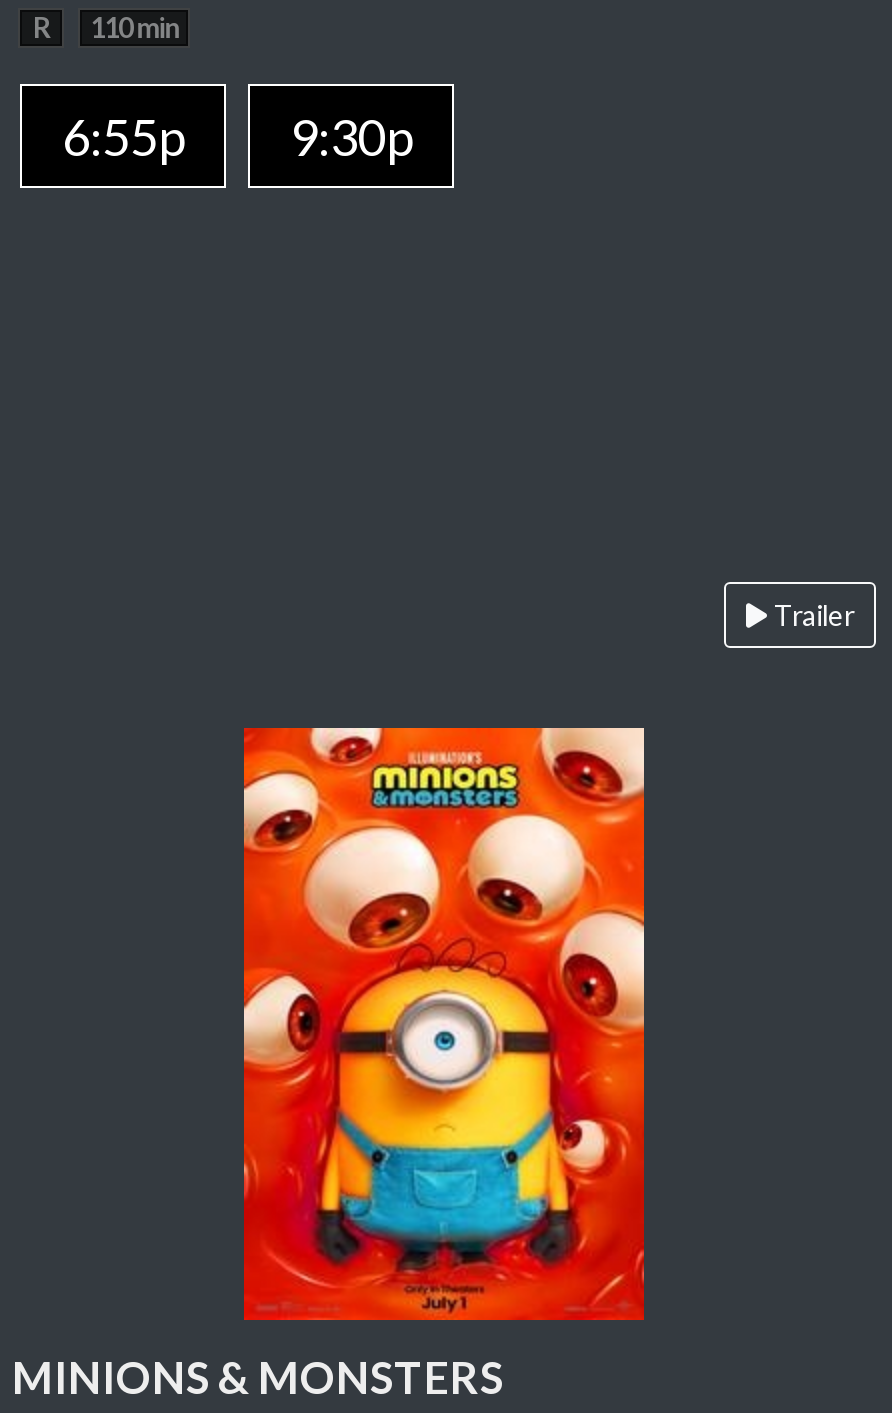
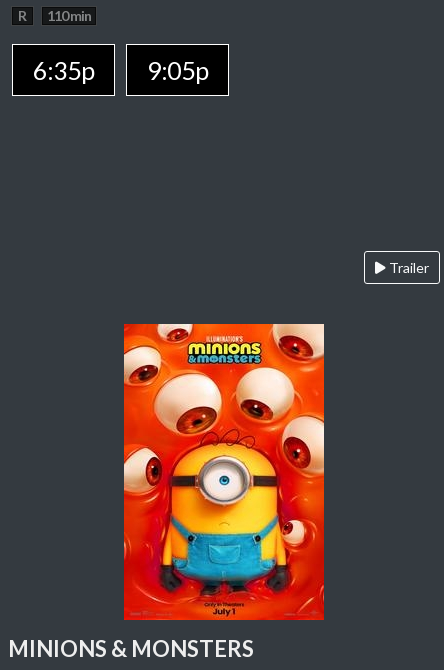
[62,106,412,166] 6:55p | 9:30p -> [33,55,208,85] 6:35p | 9:05p

